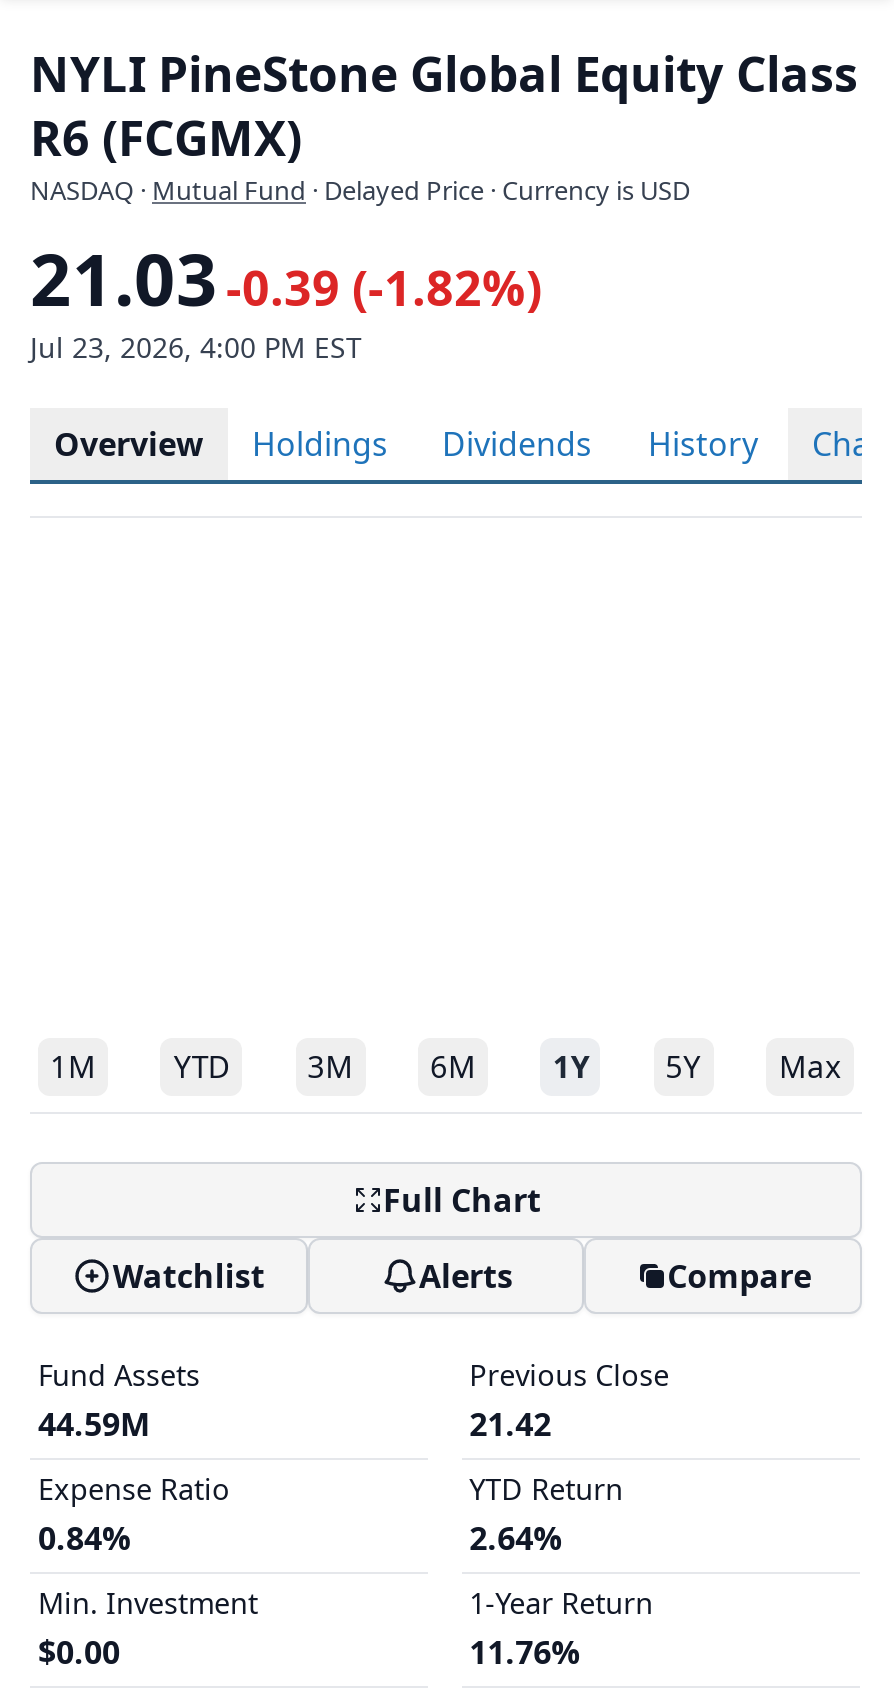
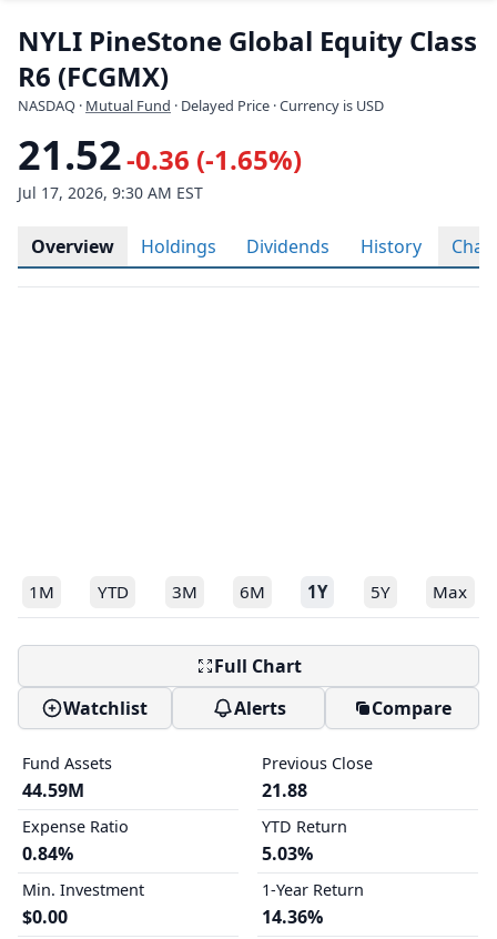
[30,230,542,328] 21.03 -0.39 (-1.82%) -> [18,128,302,182] 21.52 -0.36 (-1.65%)
[30,328,362,366] Jul 23, 2026, 4:00 PM EST -> [18,182,203,203] Jul 17, 2026, 9:30 AM EST
[469,1402,551,1446] 21.42 -> [261,778,307,802] 21.88
[469,1516,561,1560] 2.64% -> [261,841,313,866] 5.03%
[469,1630,579,1674] 11.76% -> [261,905,322,929] 14.36%

